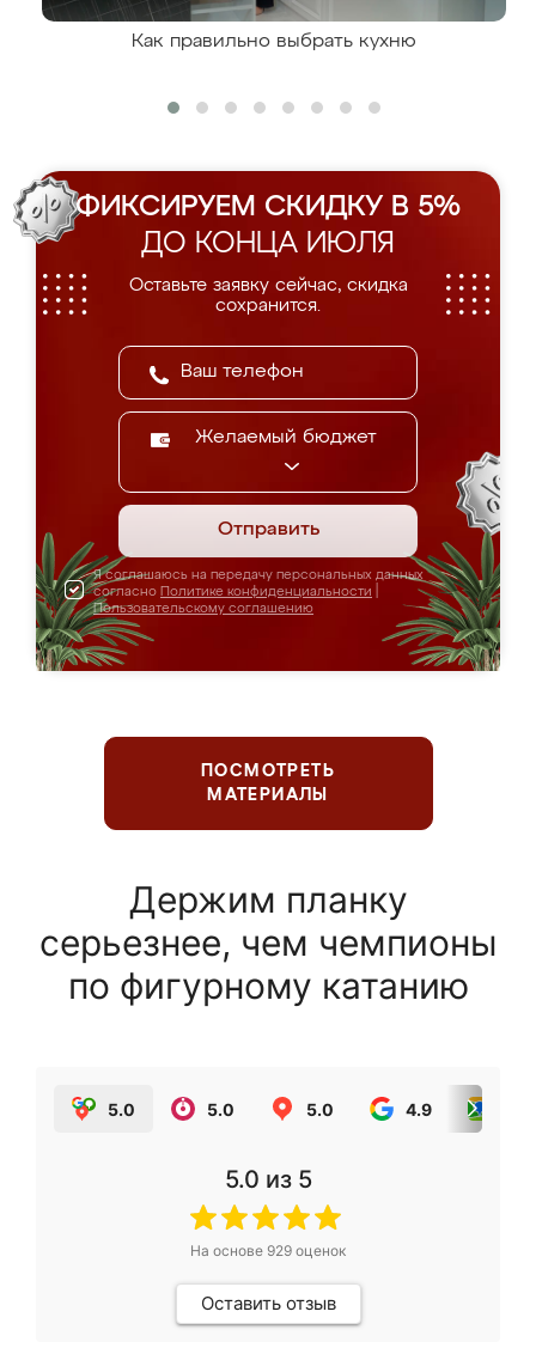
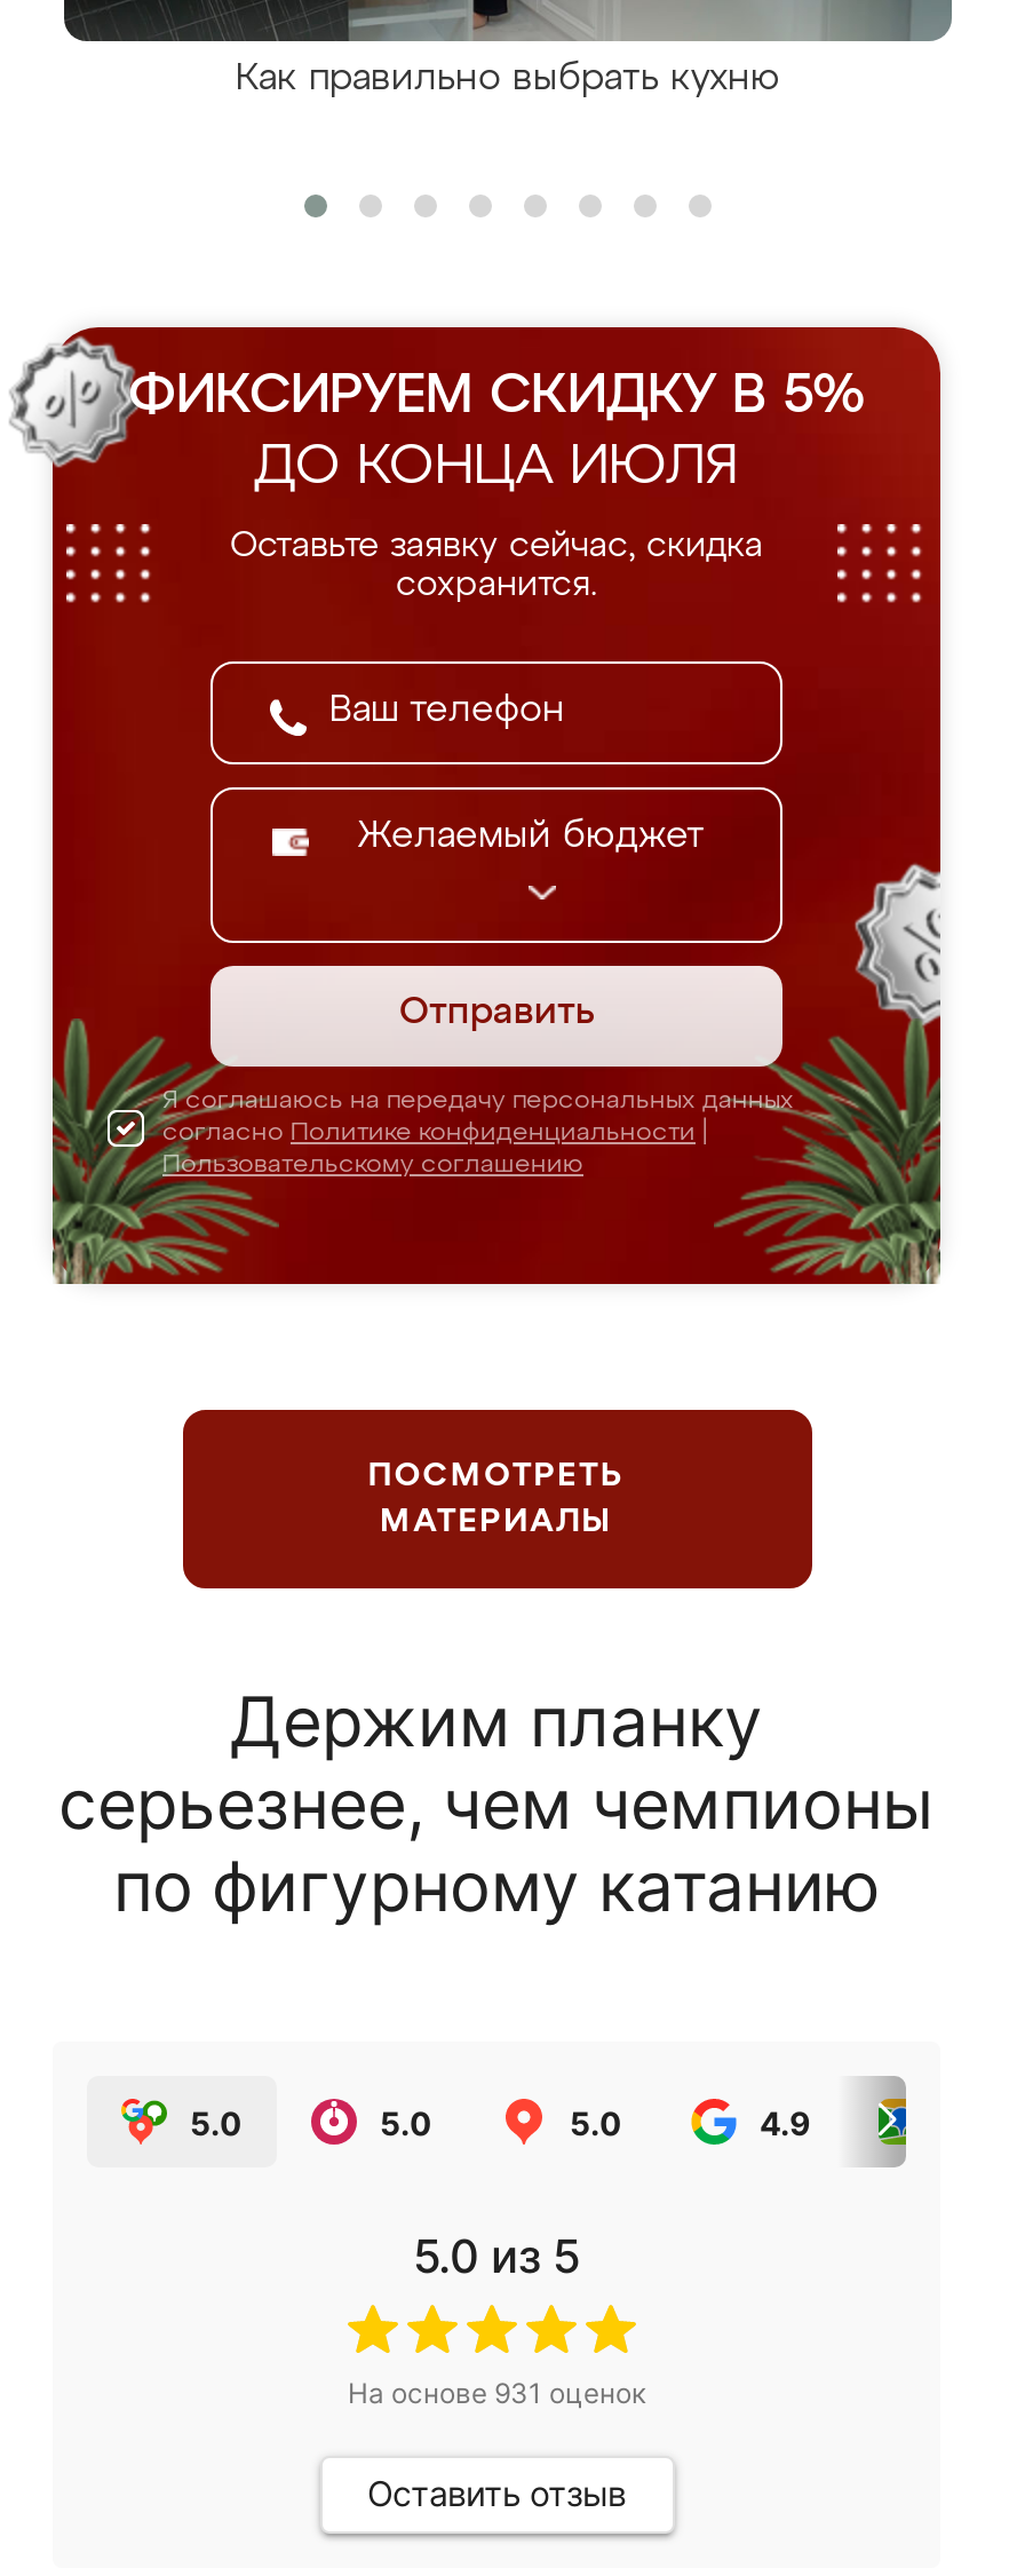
[190,1242,346,1259] На основе 929 оценок -> [348,2376,645,2410] На основе 931 оценок

